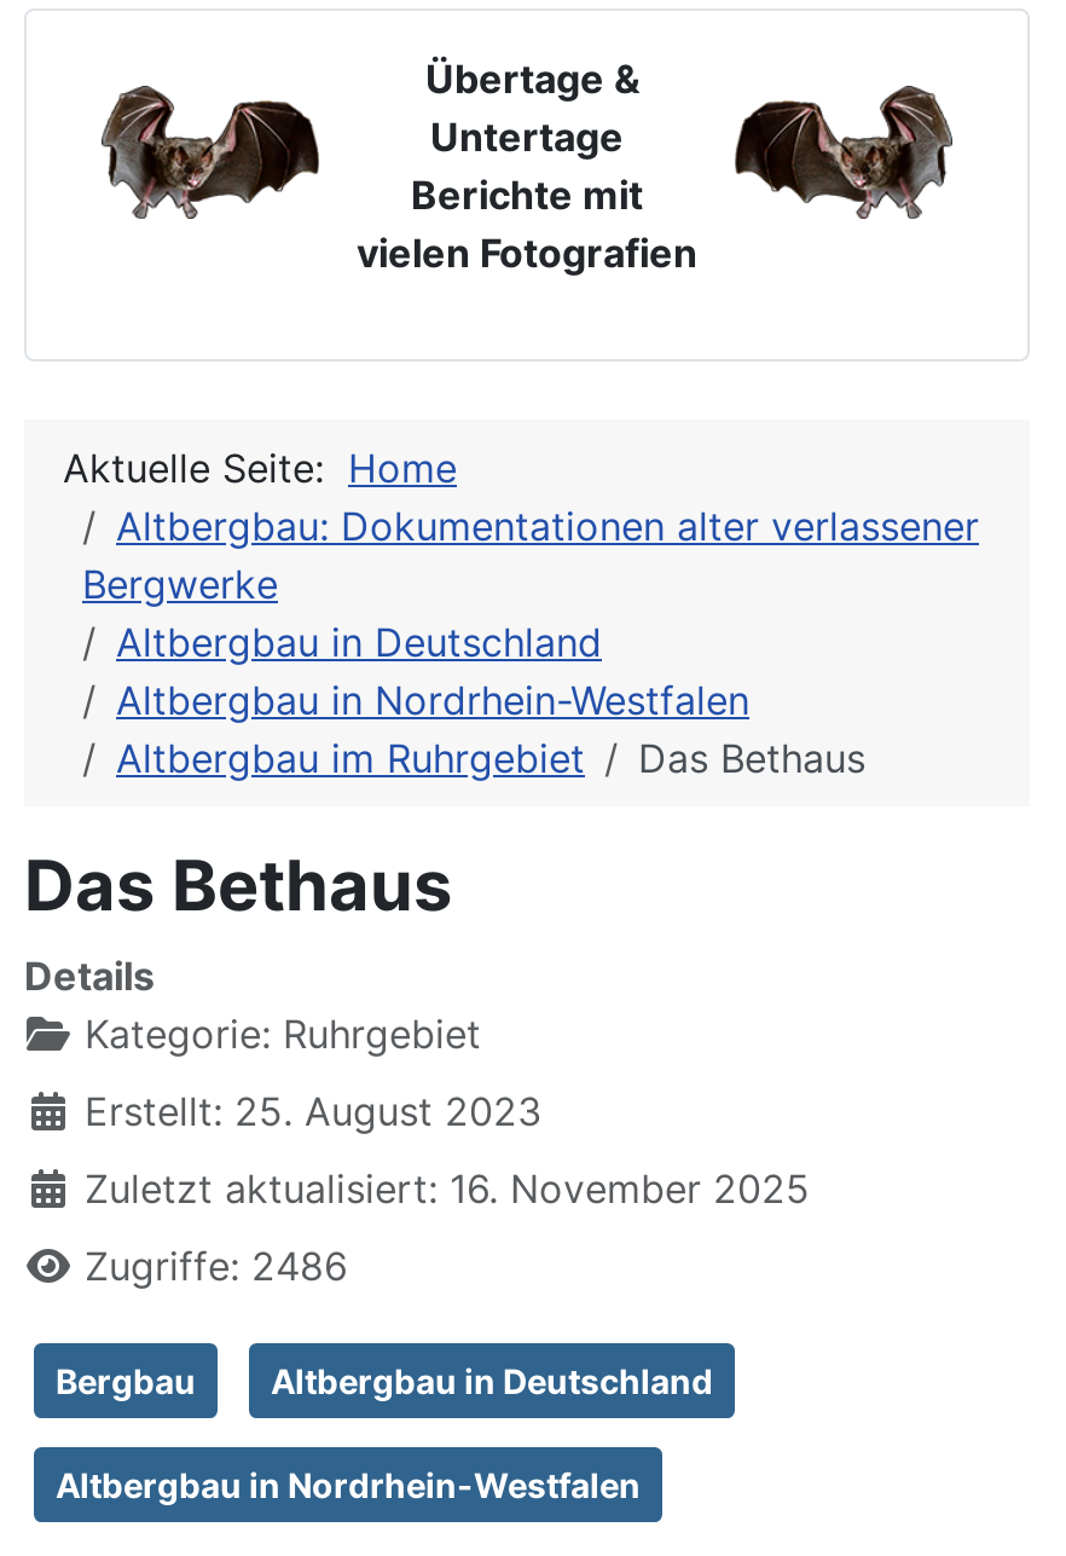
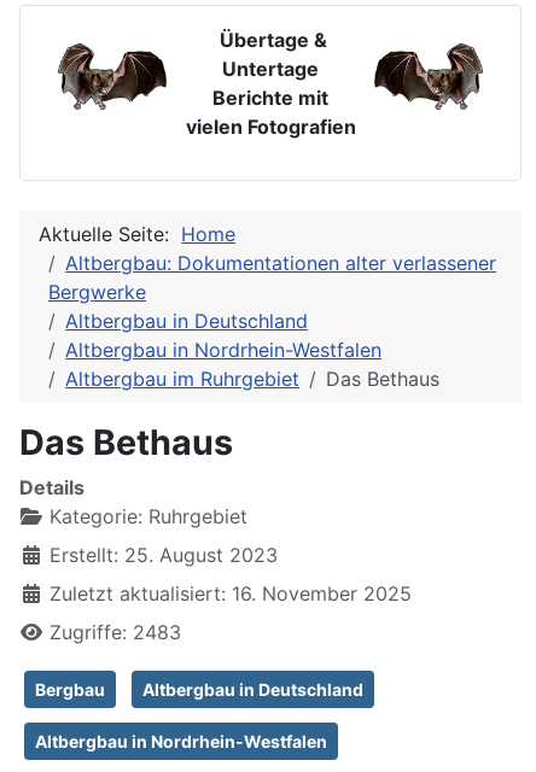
[85,1242,348,1291] Zugriffe: 2486 -> [49,620,181,644] Zugriffe: 2483

